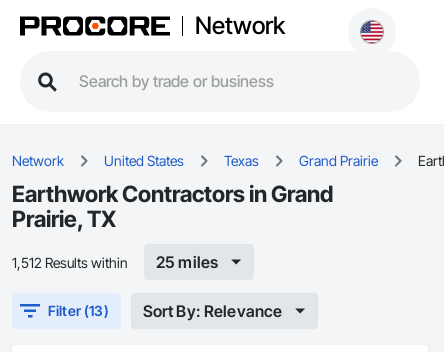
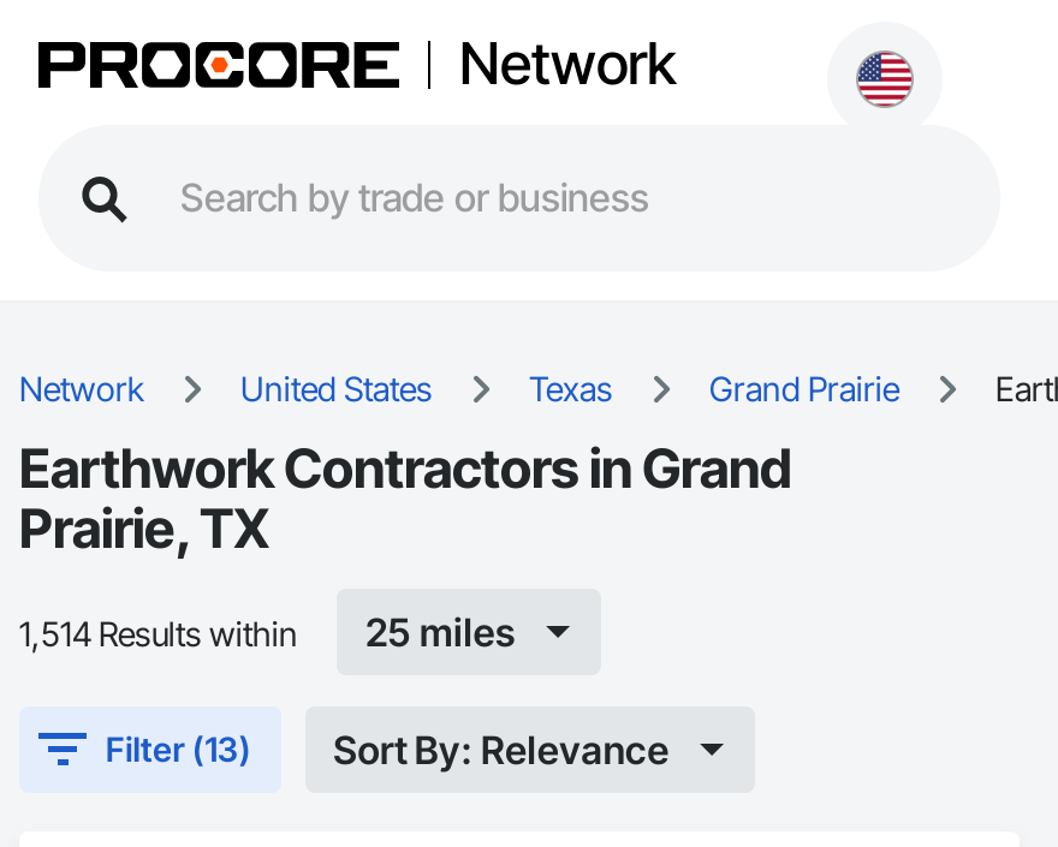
[12,253,128,270] 1,512 Results within -> [19,612,298,652] 1,514 Results within

